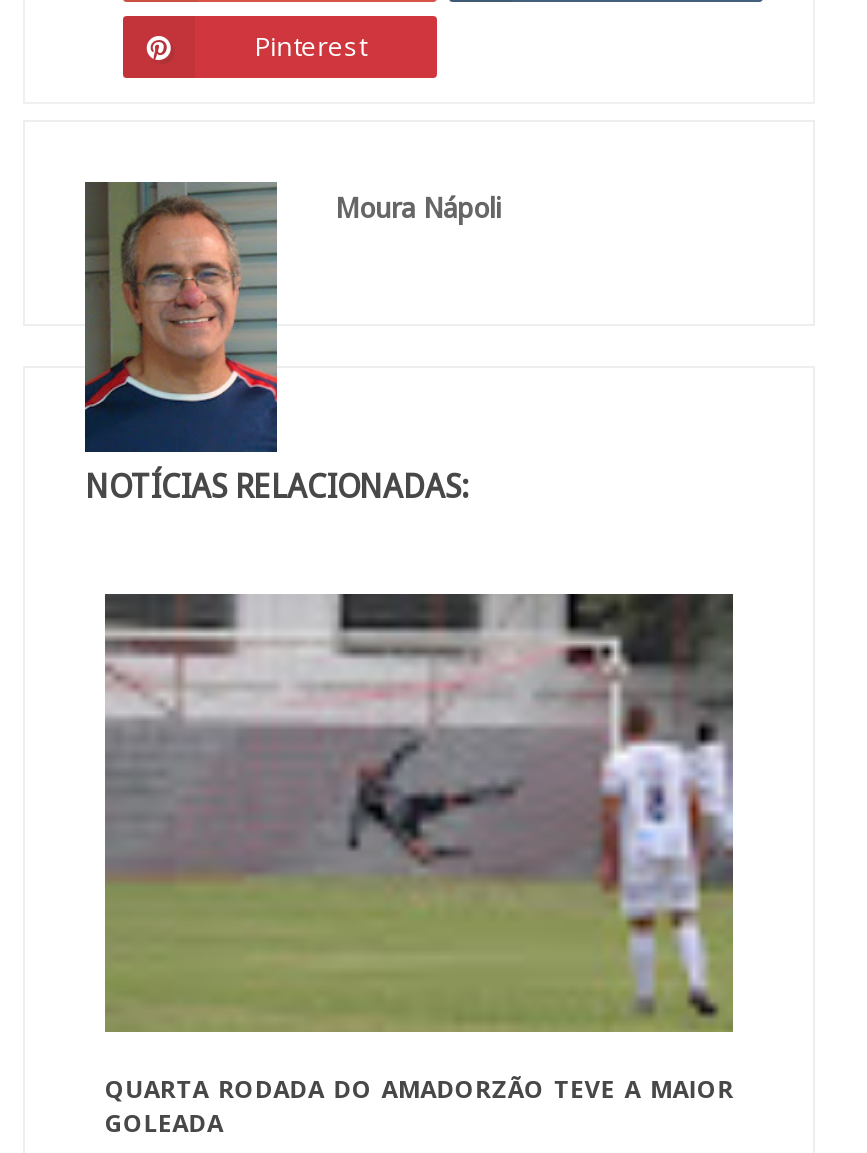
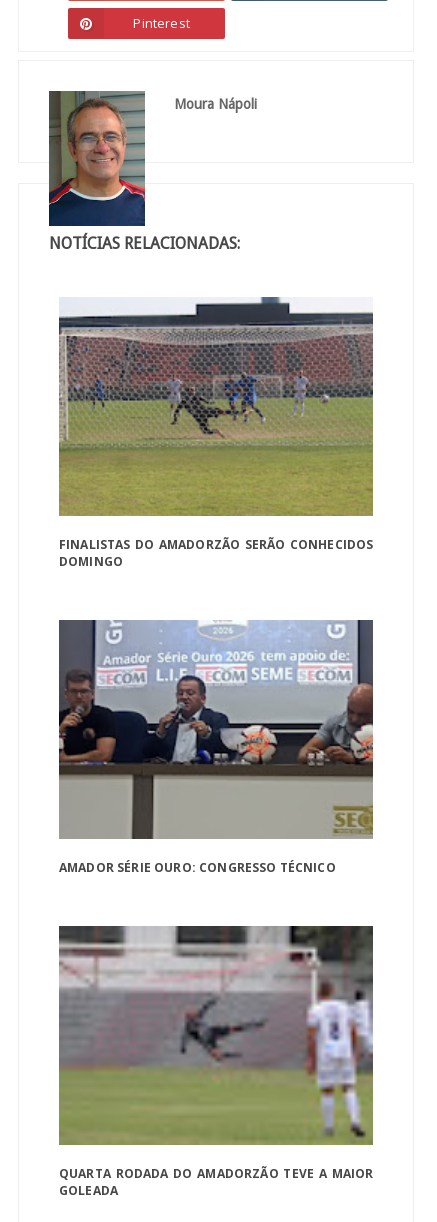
none -> [58,619,374,876] [image] | AMADOR SÉRIE OURO: CONGRESSO TÉCNICO
none -> [59,297,374,570] [image] | FINALISTAS DO AMADORZÃO SERÃO CONHECIDOS | DOMINGO

